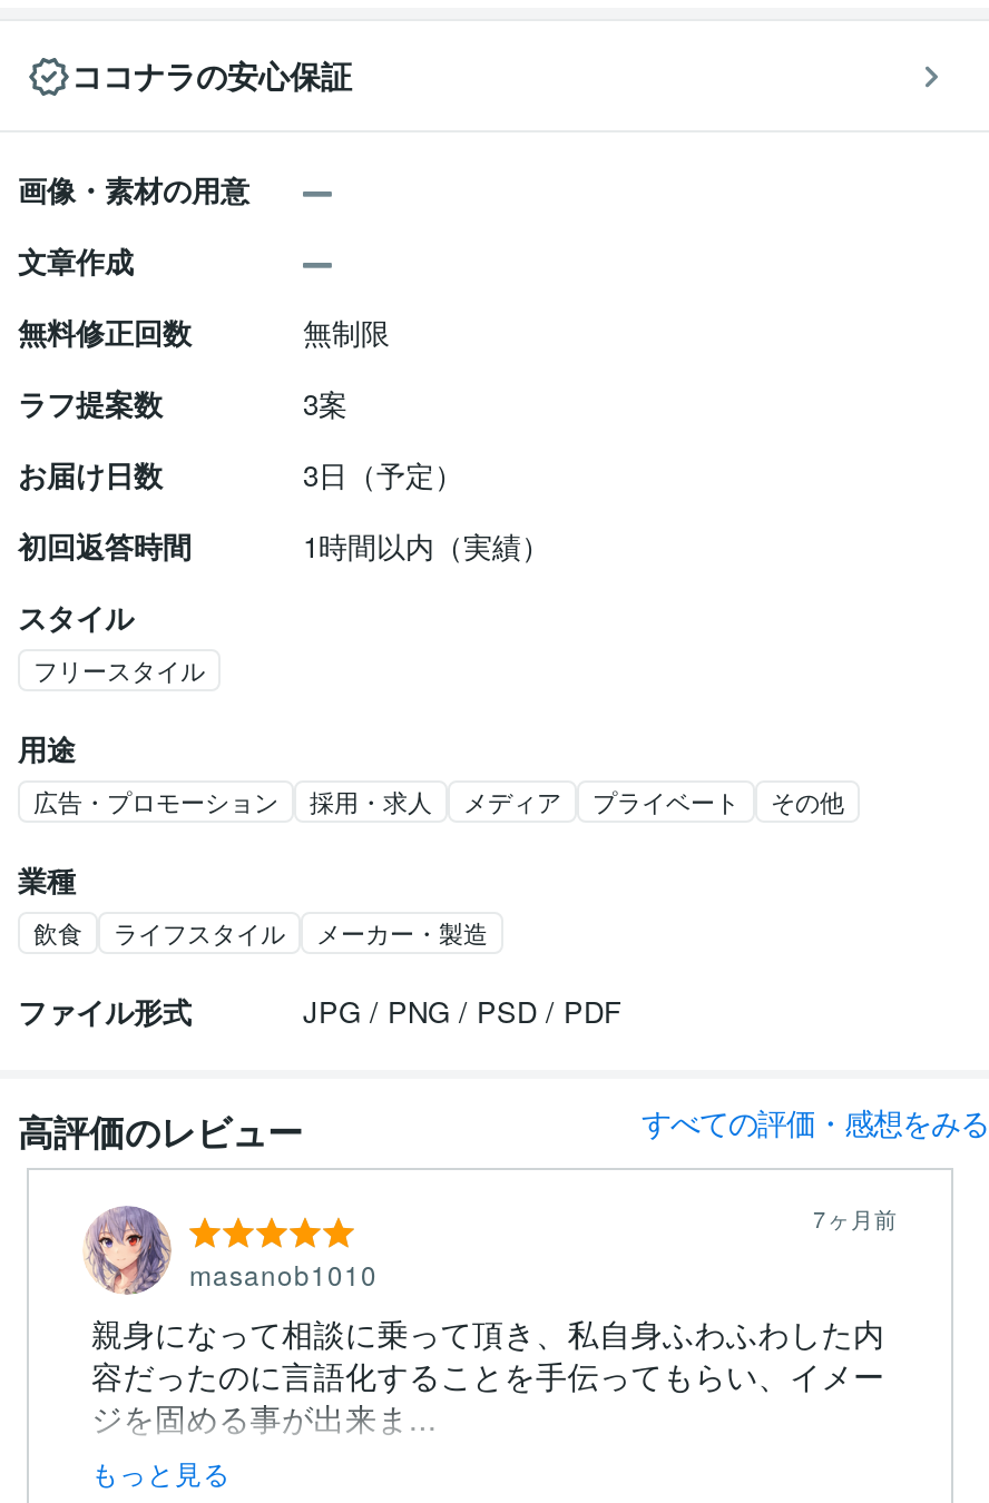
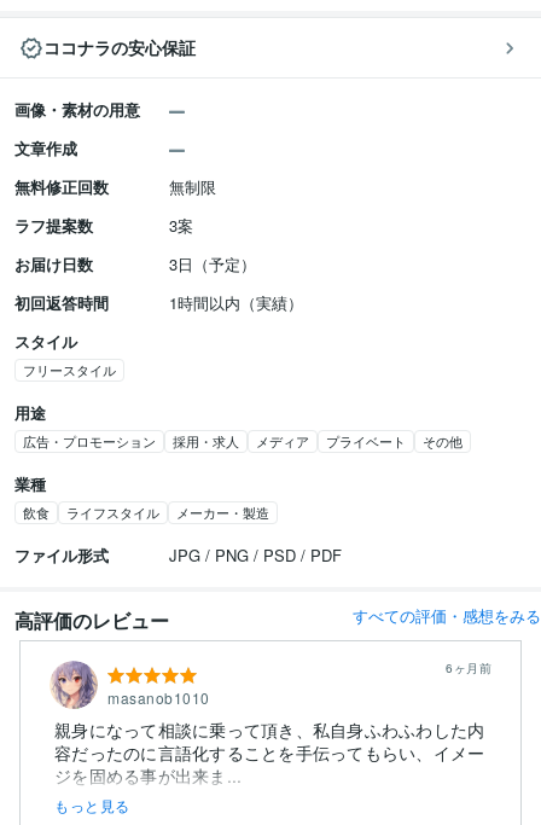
[813,1204,898,1235] 7ヶ月前 -> [446,660,491,677] 6ヶ月前

